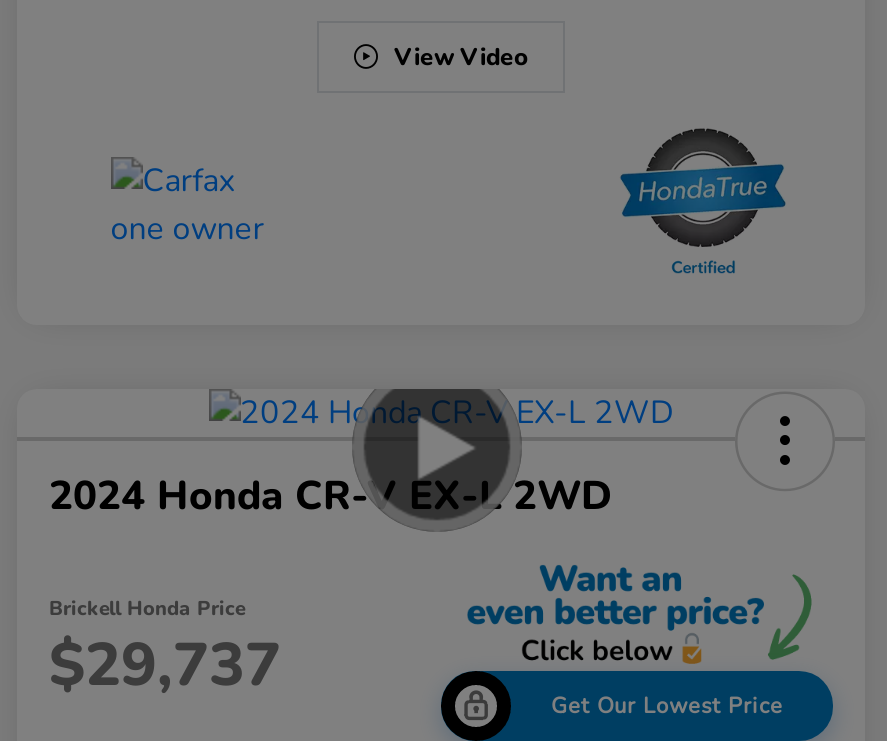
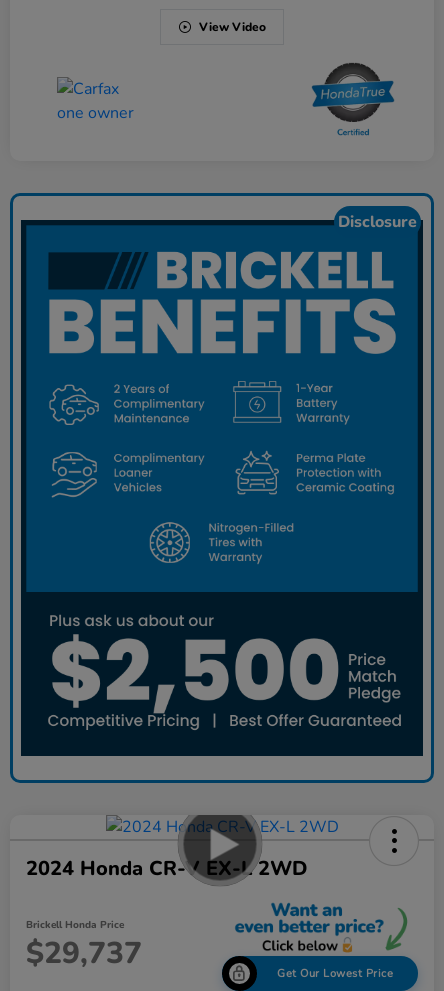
none -> [9,192,435,784] [image] | Disclosure

